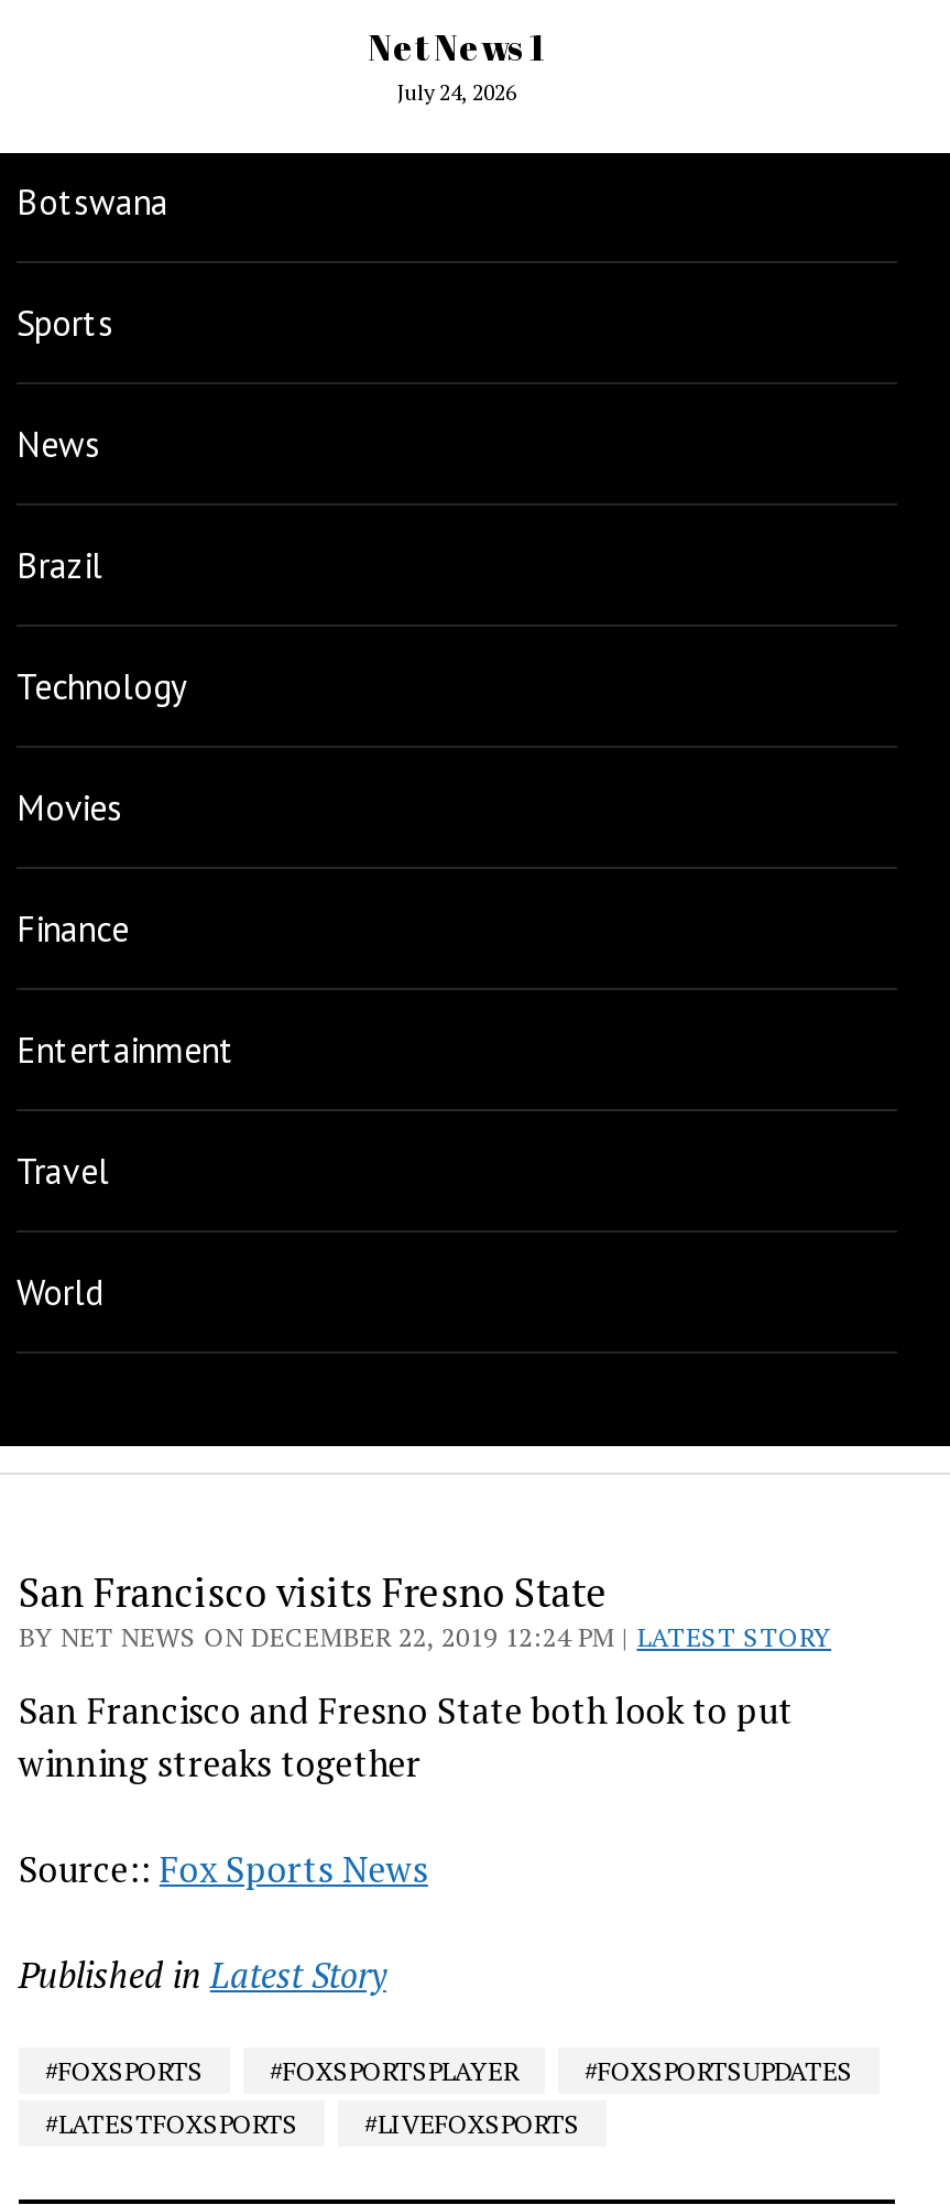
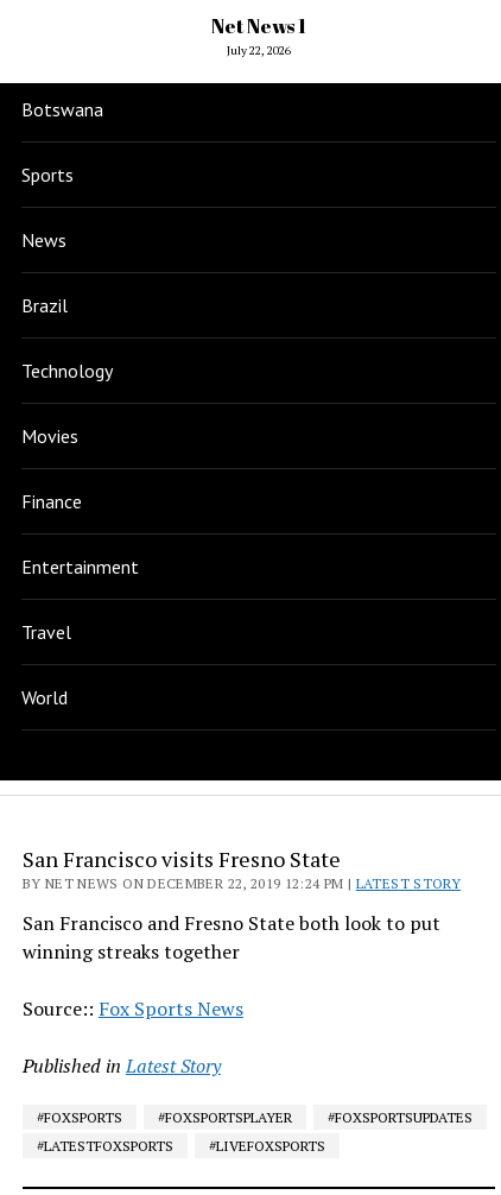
[397,78,516,107] July 24, 2026 -> [227,43,291,58] July 22, 2026

